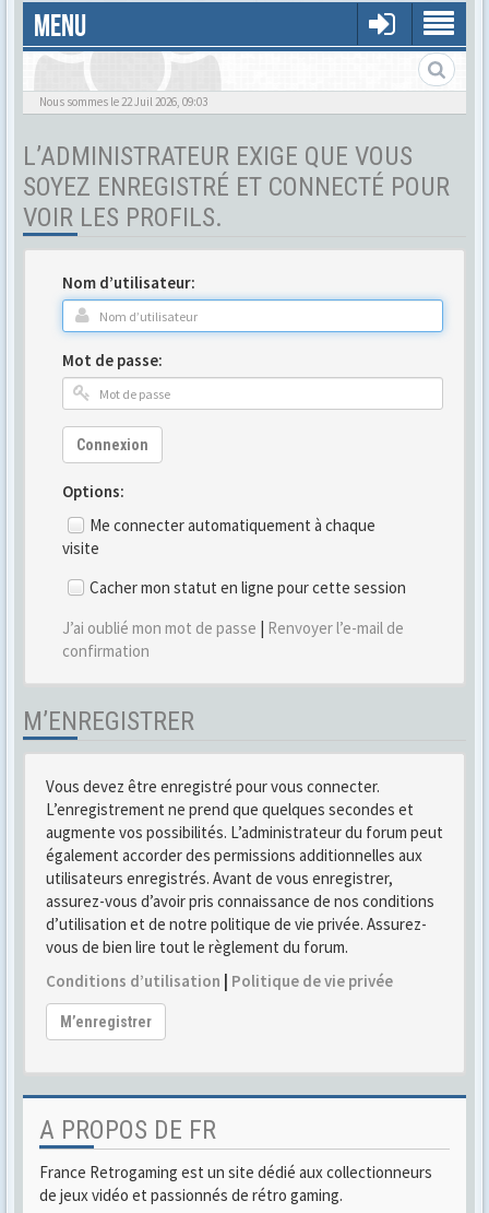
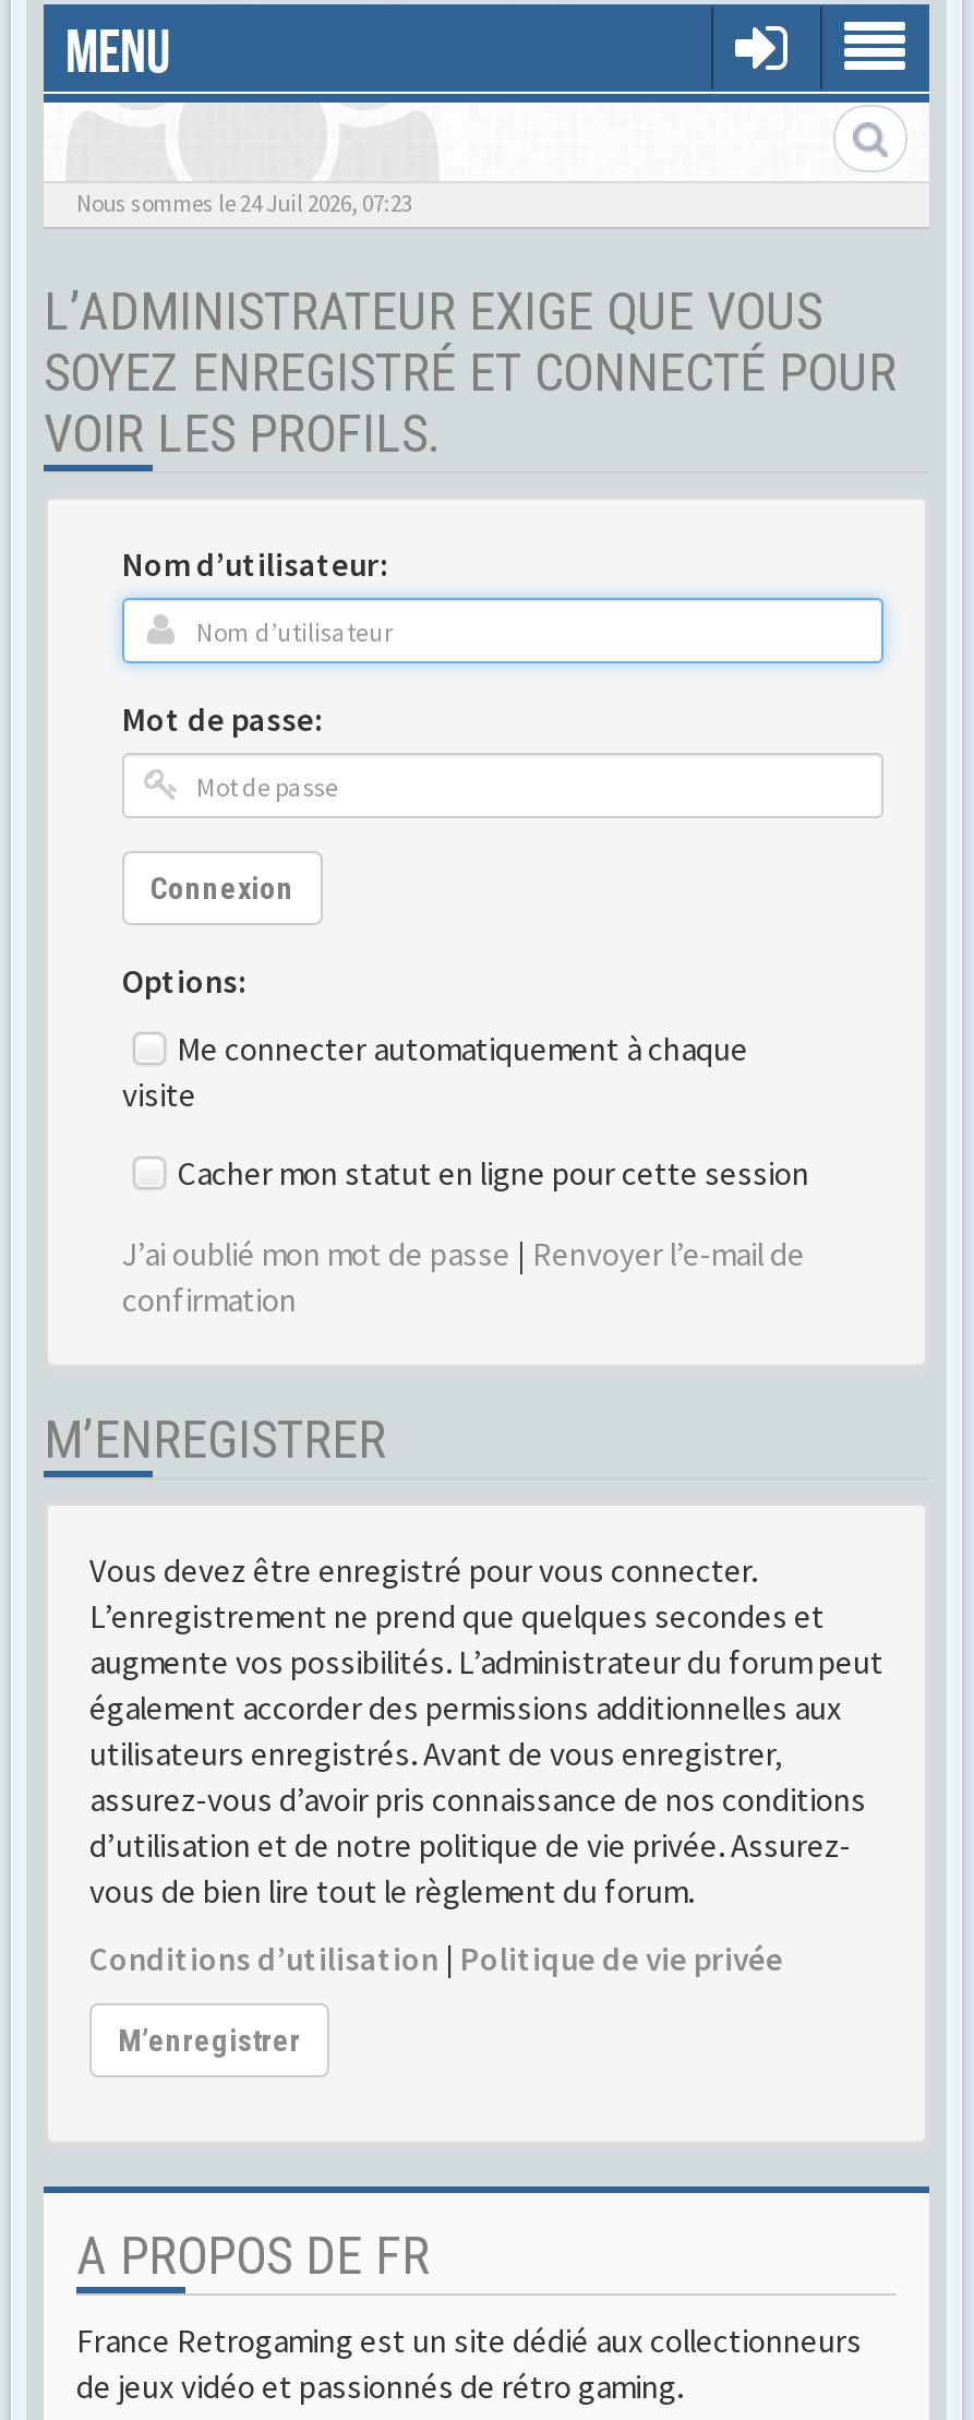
[39,94,207,109] Nous sommes le 22 Juil 2026, 09:03 -> [76,188,412,218] Nous sommes le 24 Juil 2026, 07:23

